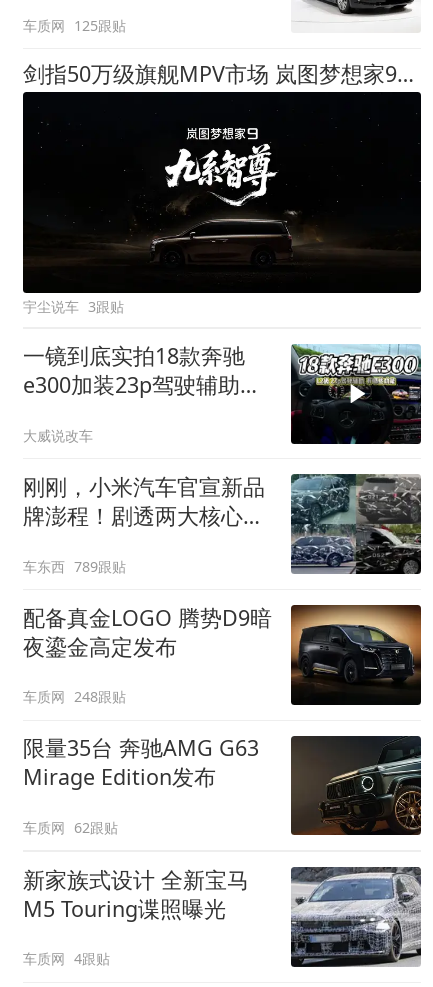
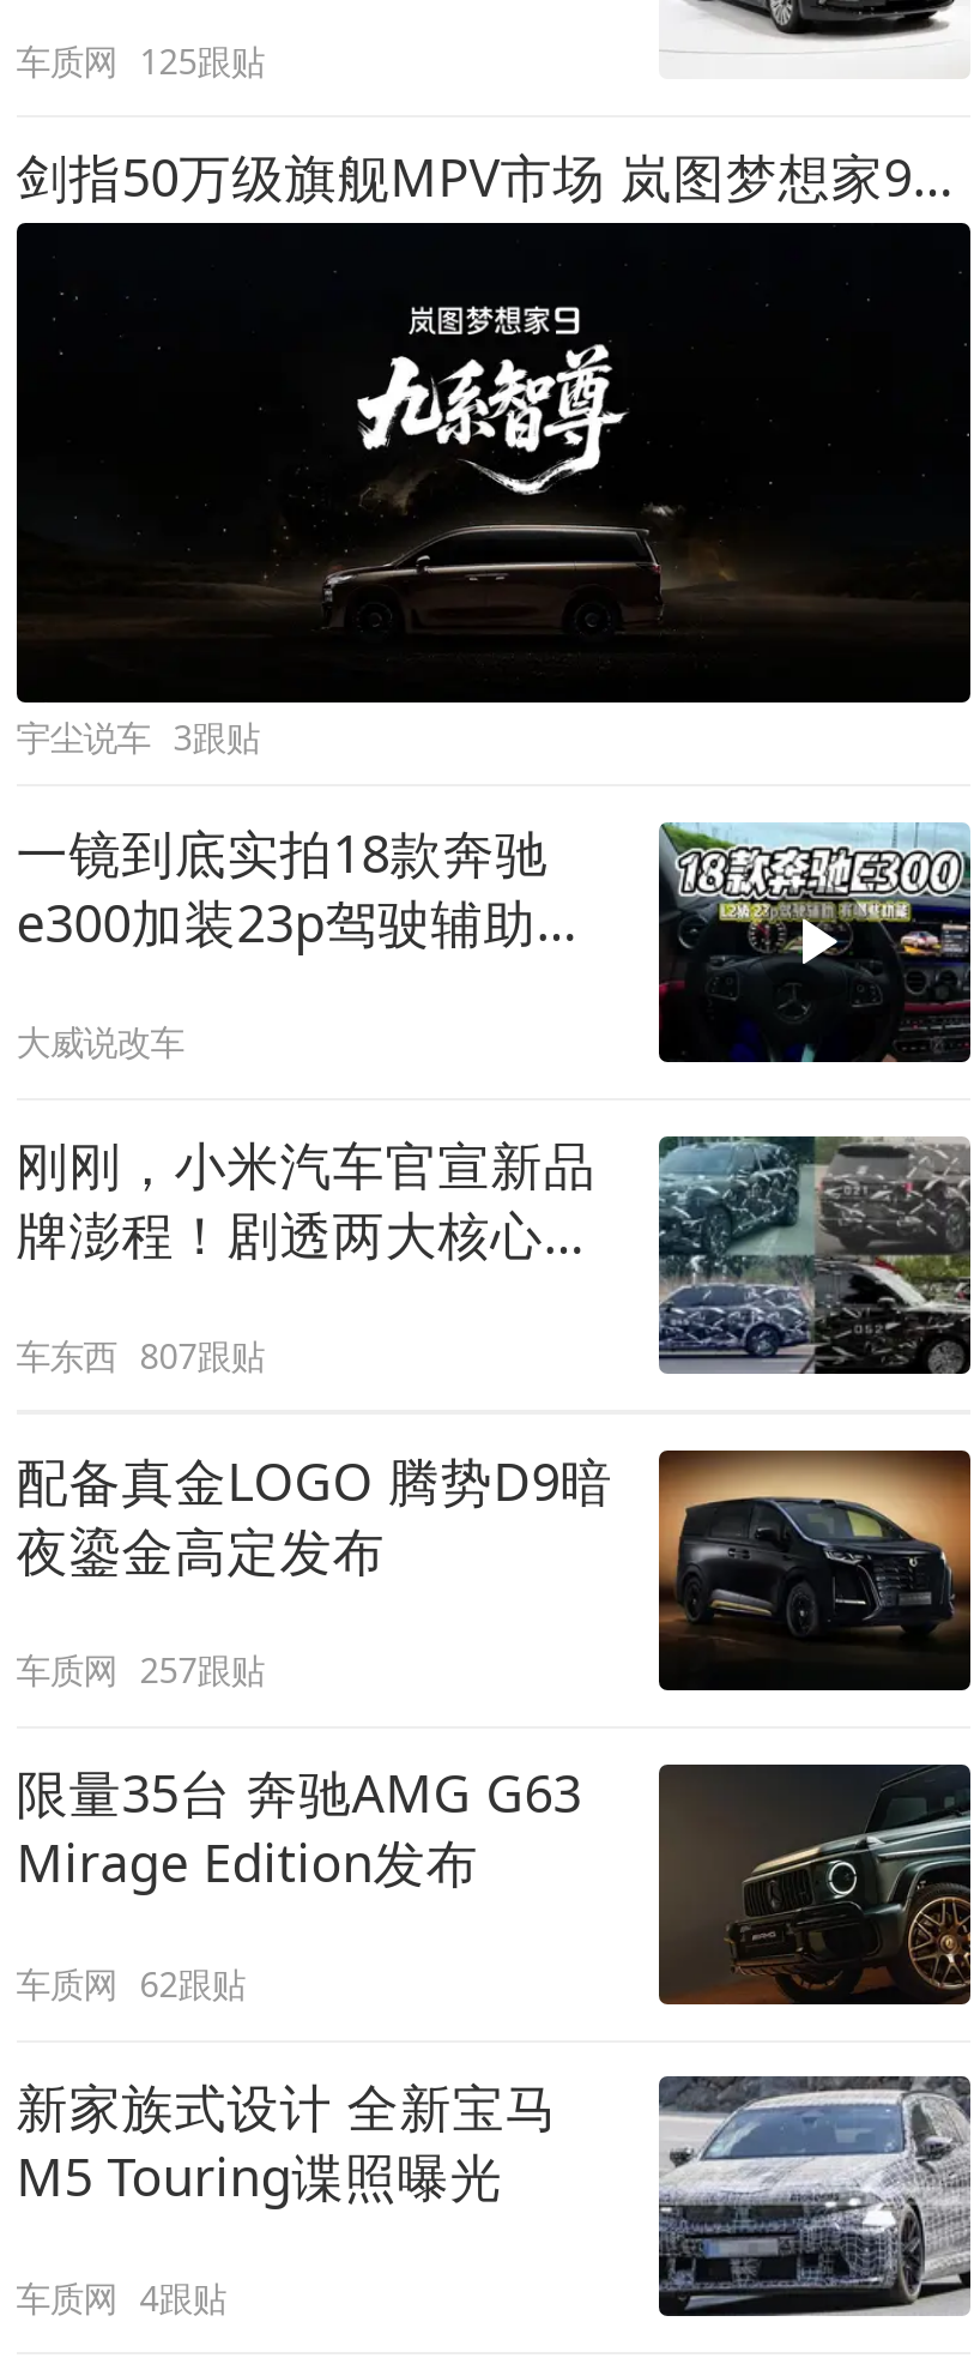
[23,556,126,575] 车东西 789跟贴 -> [16,1332,264,1377] 车东西 807跟贴
[23,687,126,706] 车质网 248跟贴 -> [16,1648,264,1693] 车质网 257跟贴

